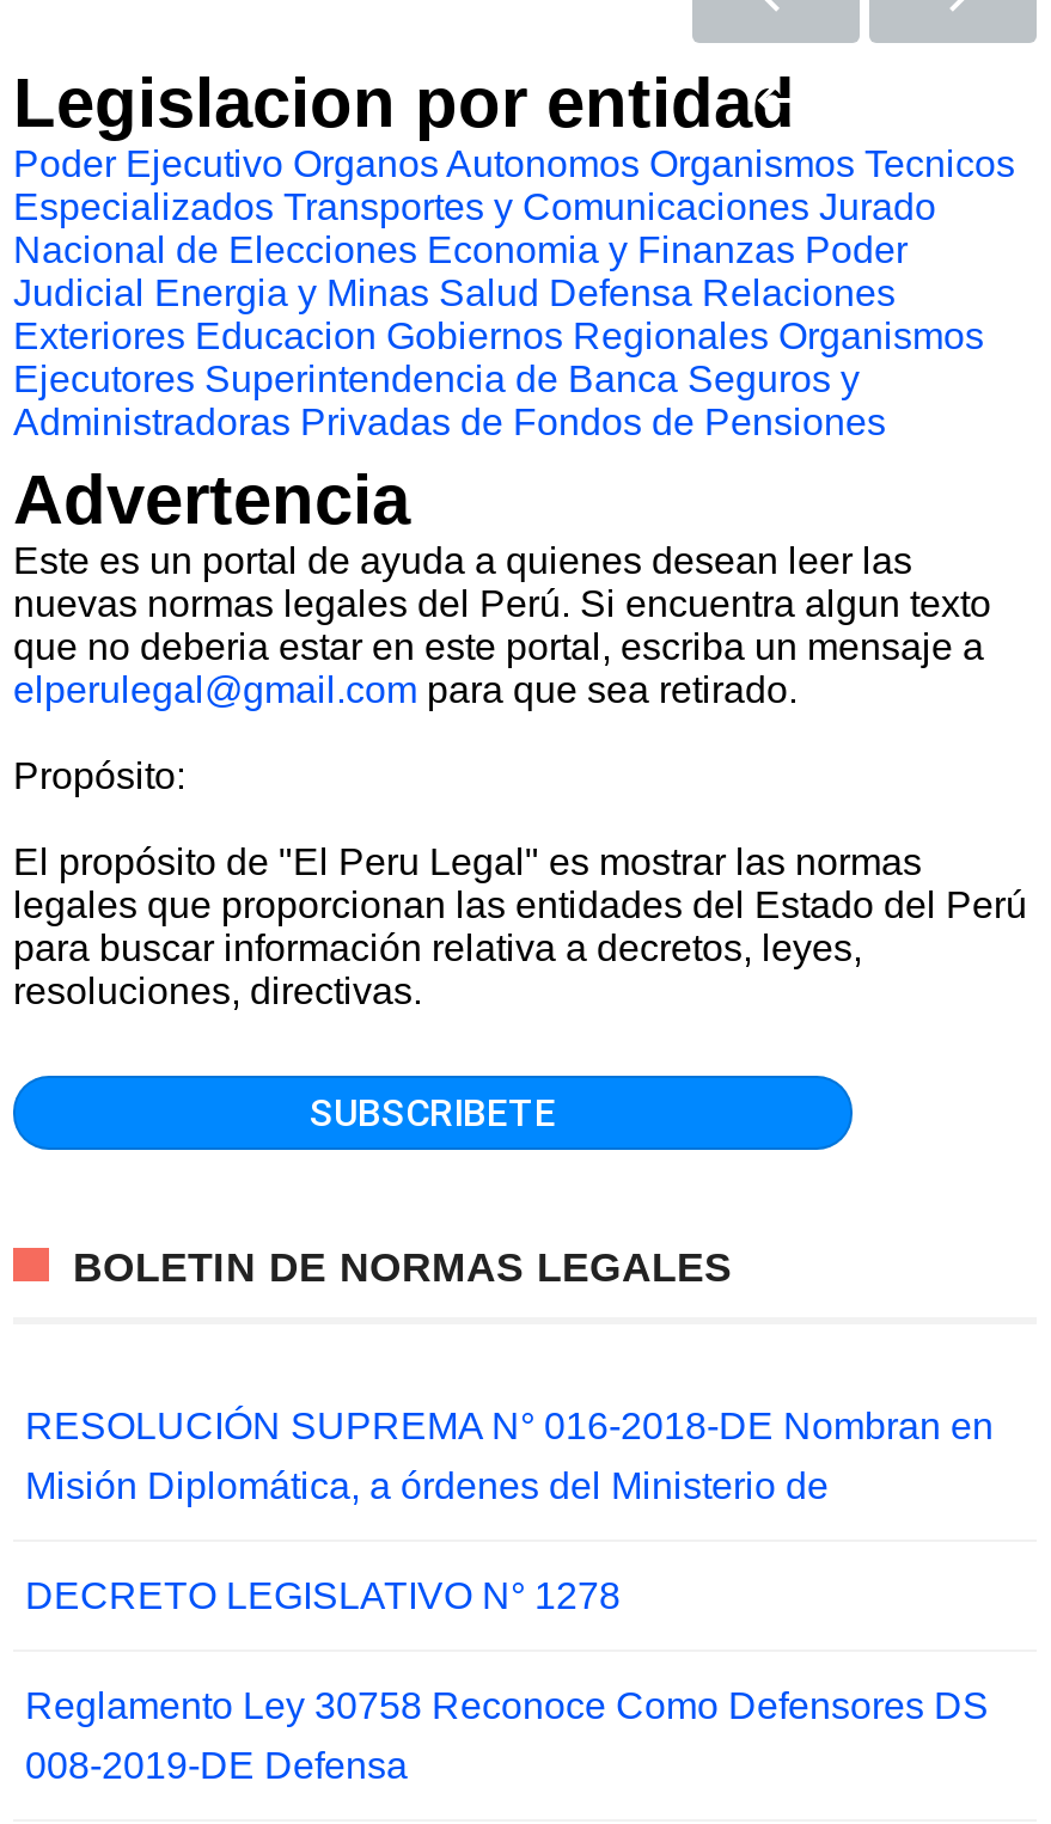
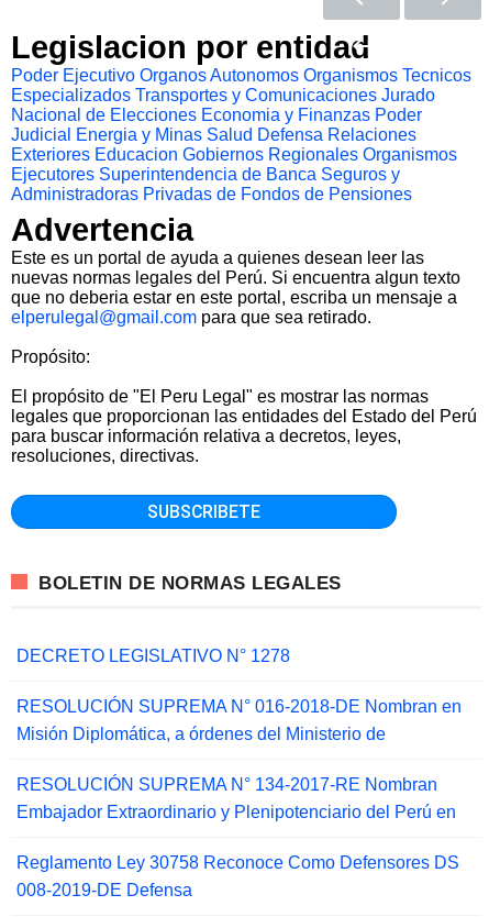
none -> [16,775,456,821] RESOLUCIÓN SUPREMA N° 134-2017-RE Nombran | Embajador Extraordinario y Plenipotenciario del Perú en
moved [25,1575,621,1616] -> [16,647,290,665]: DECRETO LEGISLATIVO N° 1278

